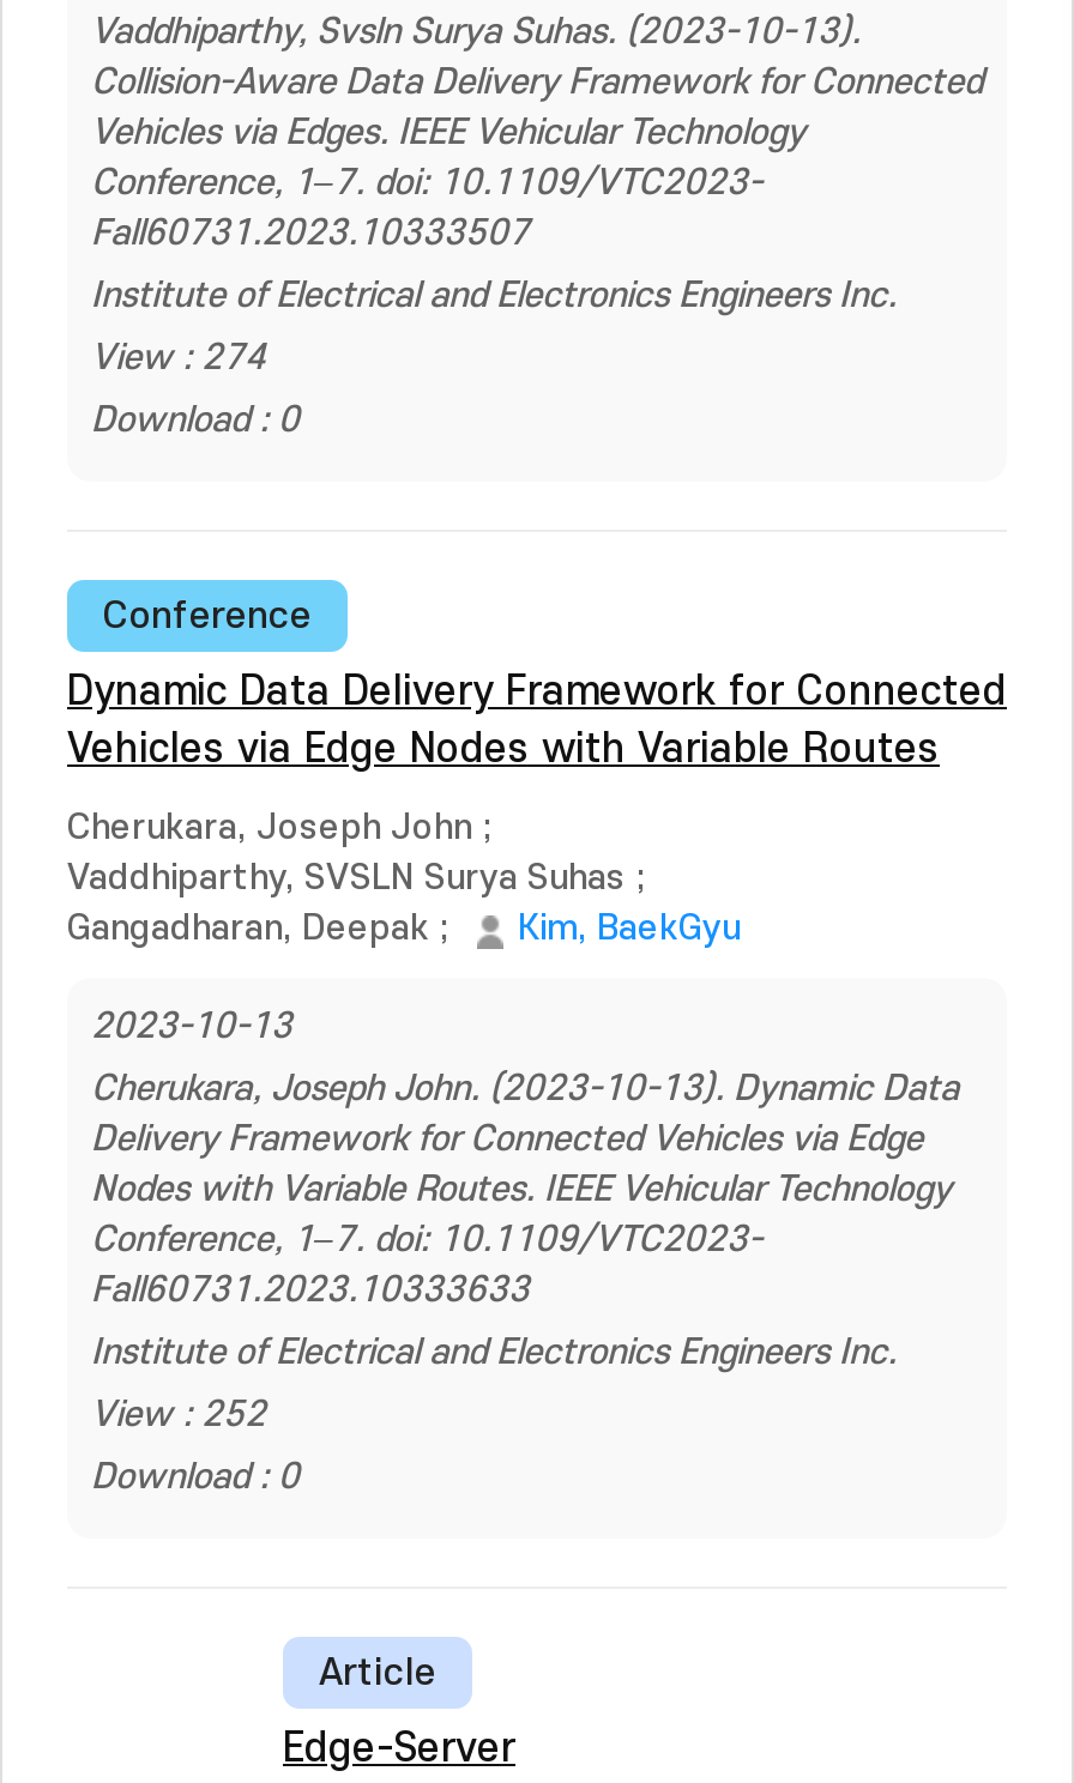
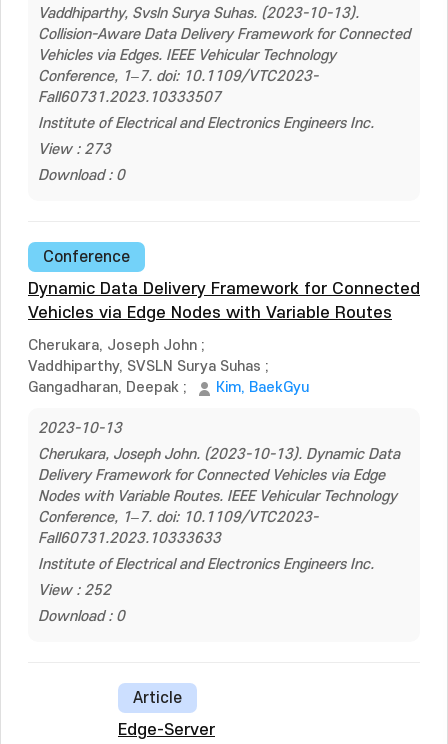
[91,338,266,379] View : 274 -> [38,141,111,158] View : 273

